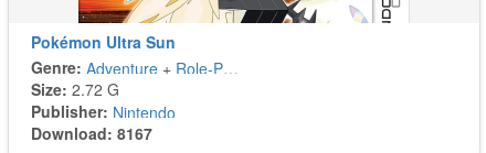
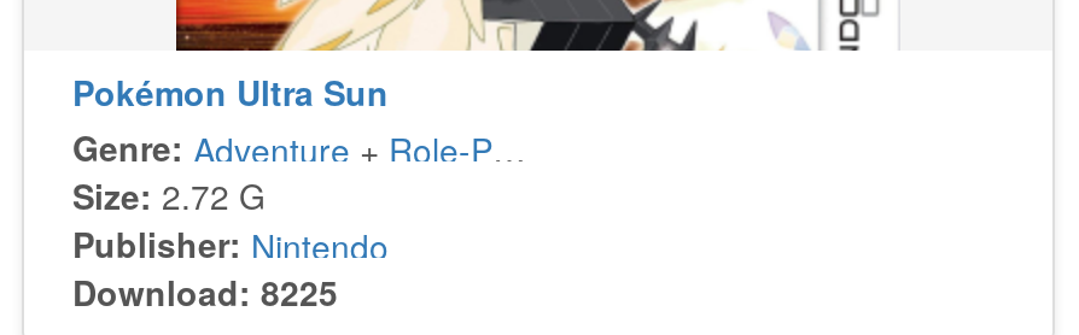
[31,123,152,145] Download: 8167 -> [72,268,338,316] Download: 8225

